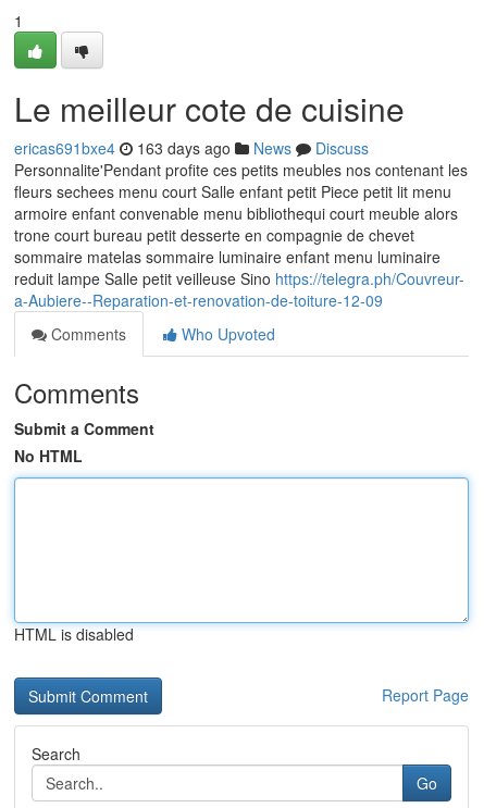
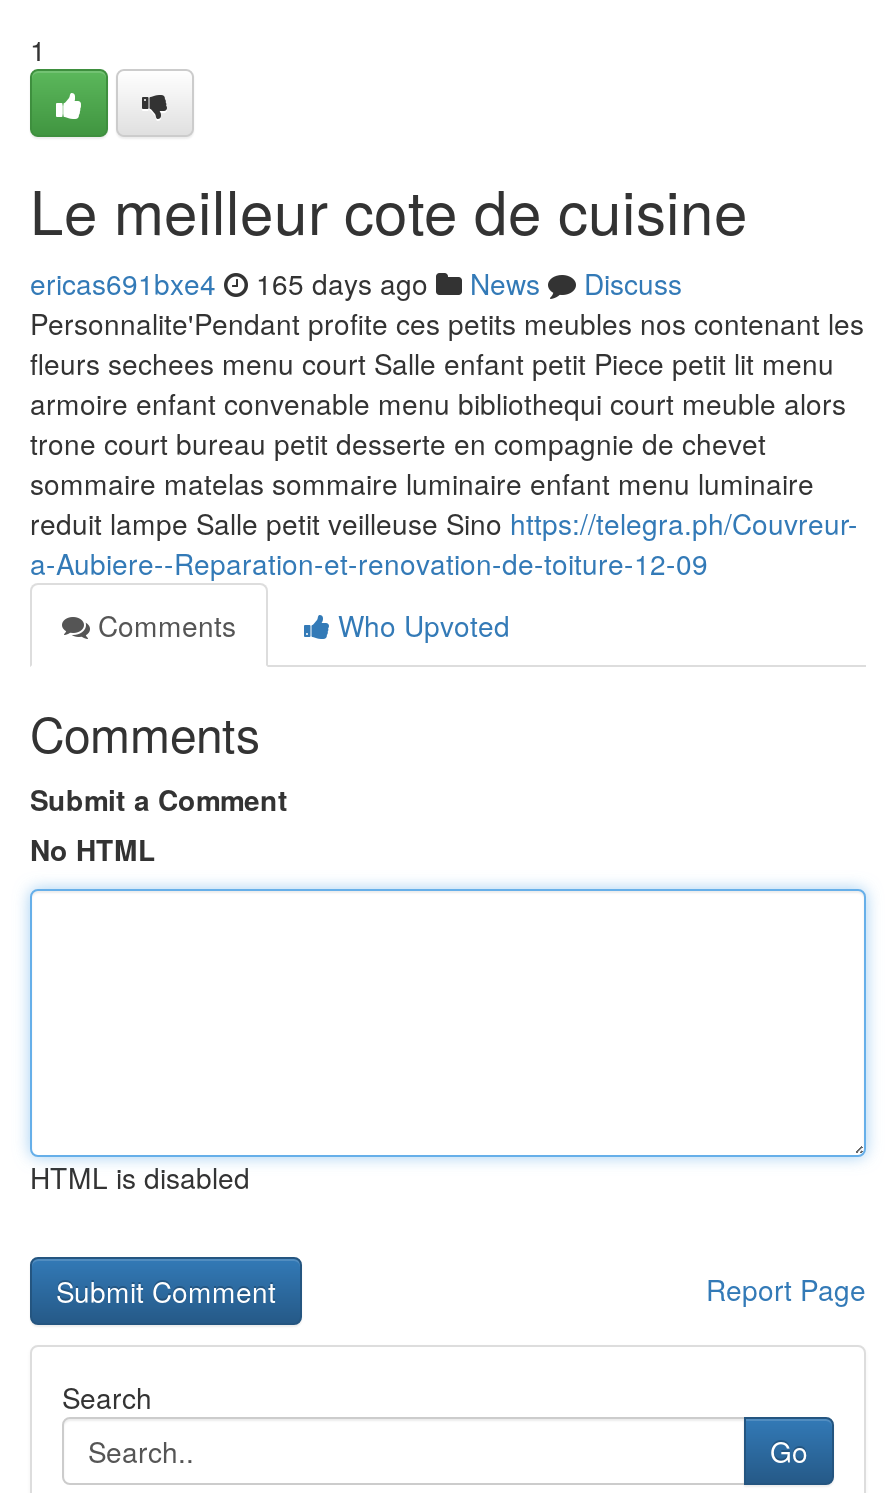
[14,137,369,159] ericas691bxe4 163 days ago News Discuss -> [30,263,682,303] ericas691bxe4 165 days ago News Discuss

